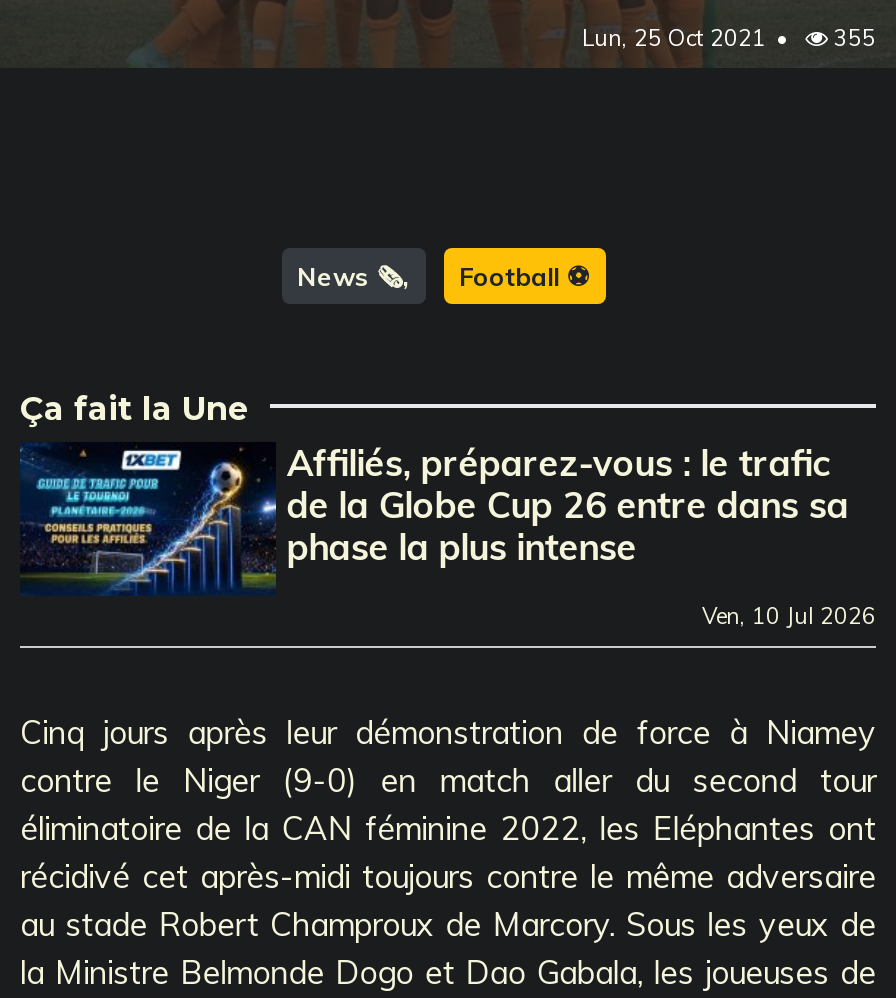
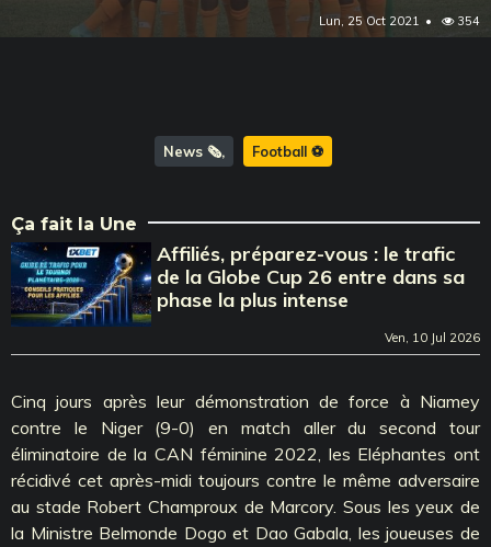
[828,24,876,52] 355 -> [454,13,480,28] 354

